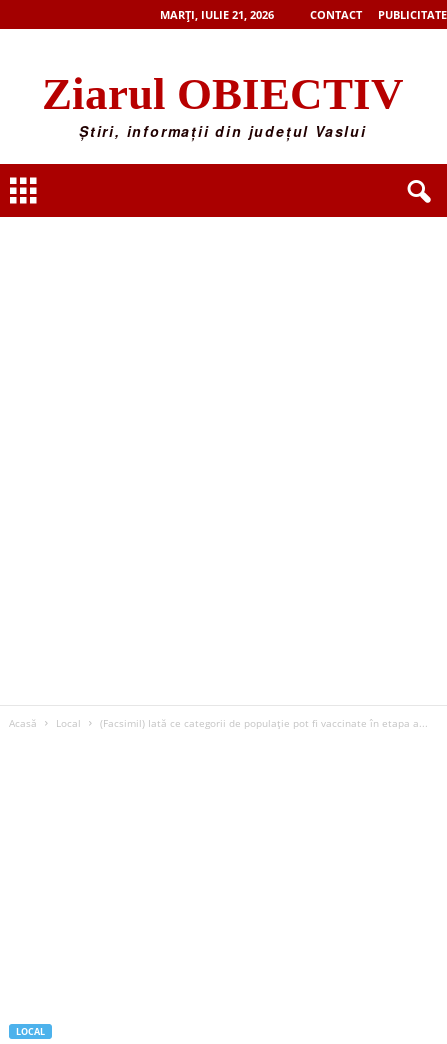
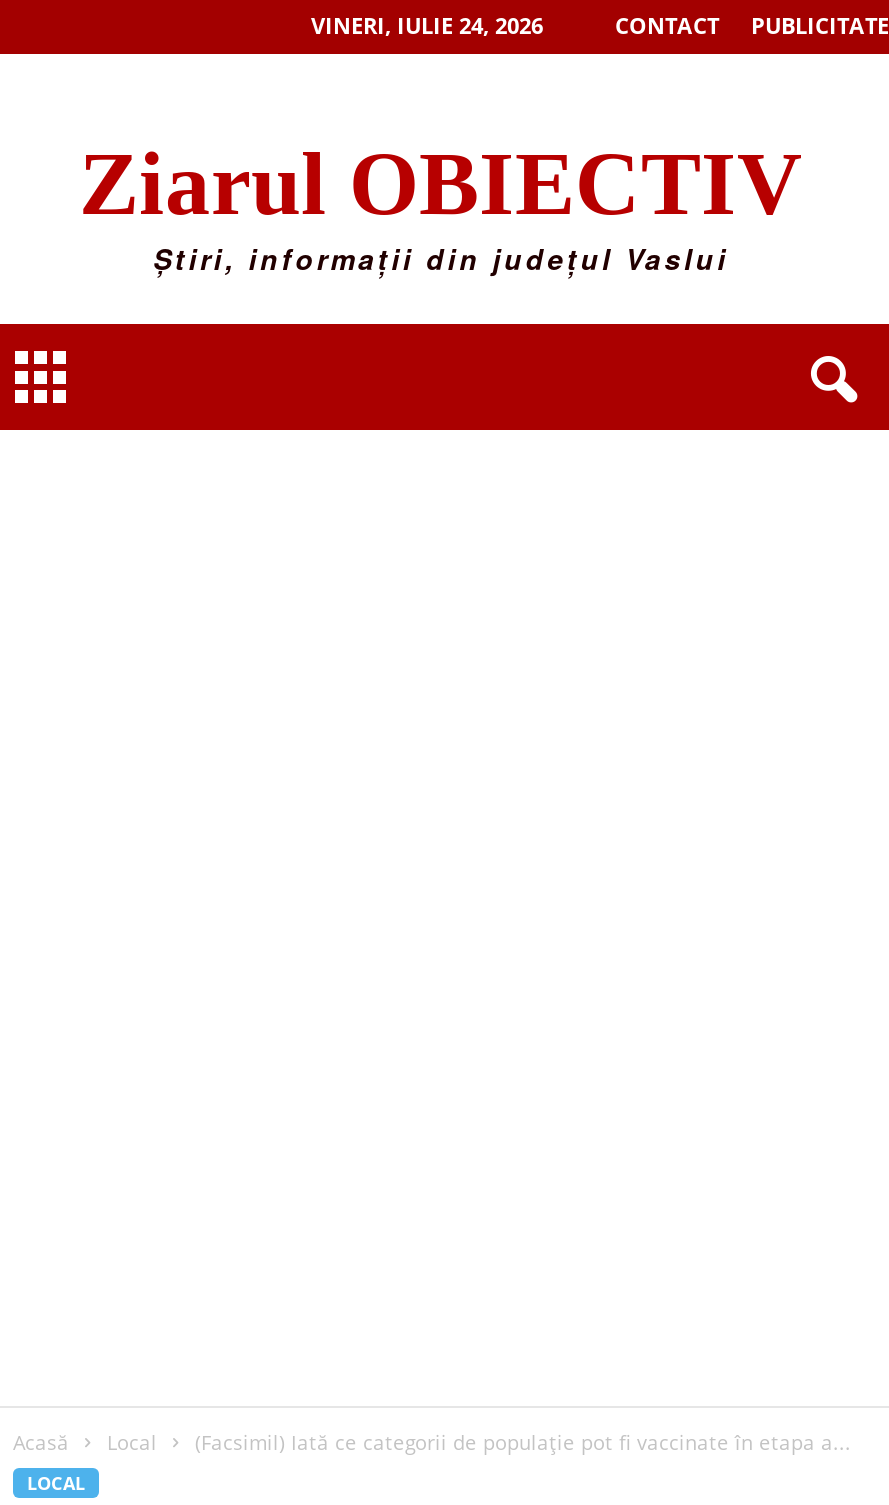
[160,7,274,22] MARȚI, IULIE 21, 2026 -> [311,10,543,40] VINERI, IULIE 24, 2026

